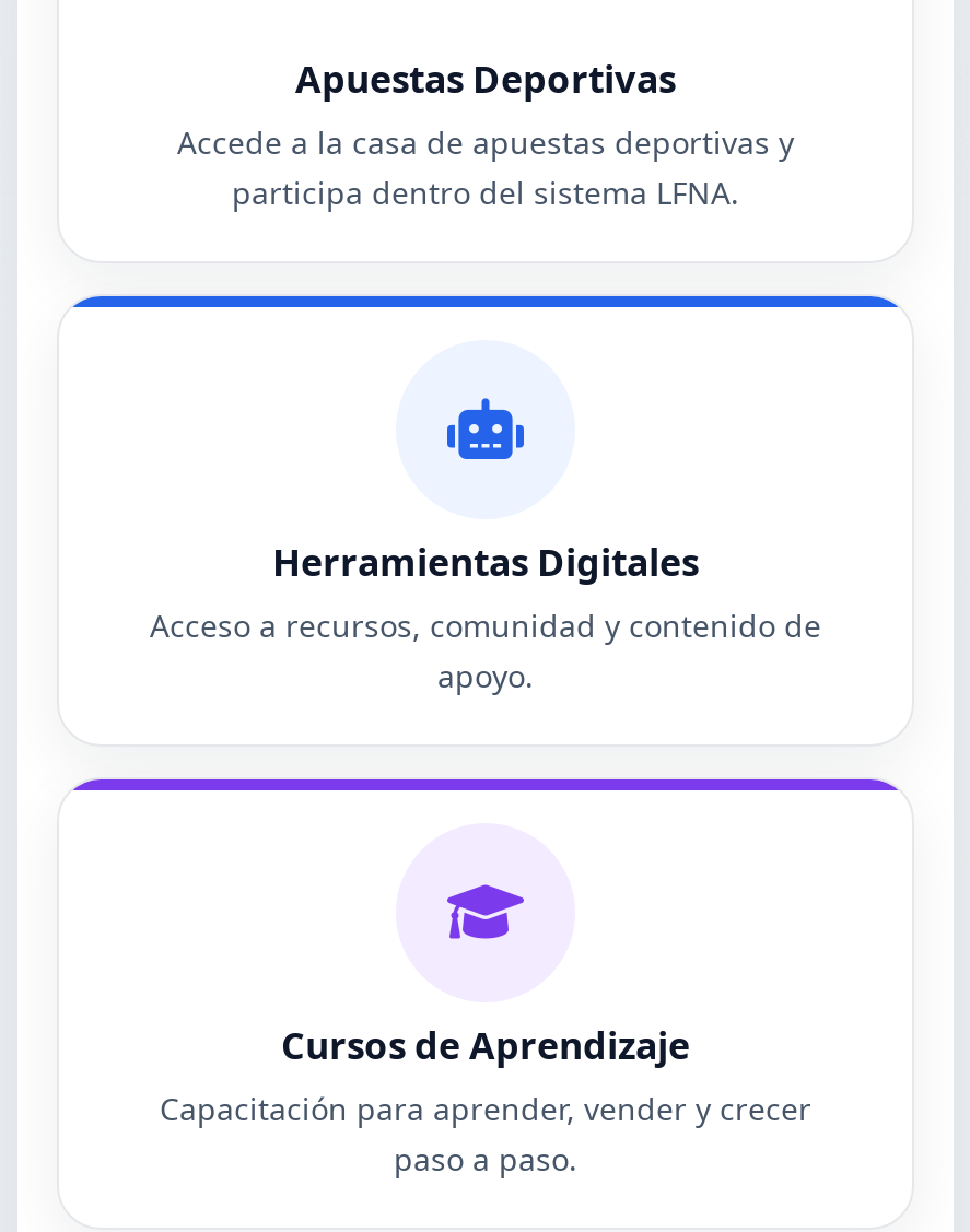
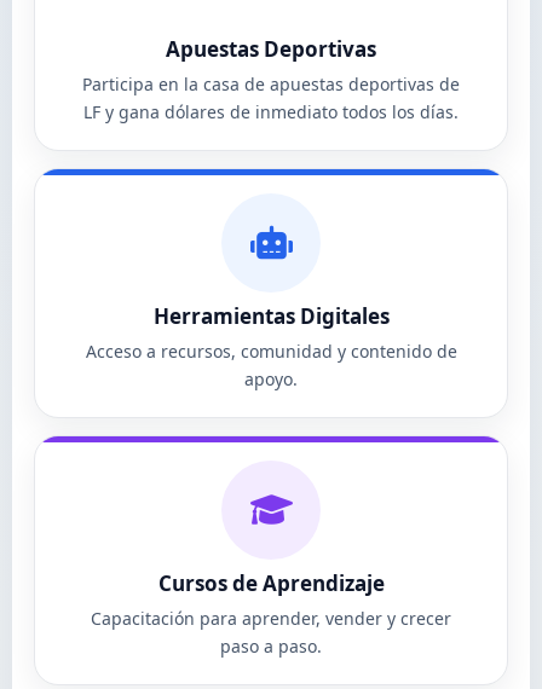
[177,121,794,213] Accede a la casa de apuestas deportivas y | participa dentro del sistema LFNA. -> [82,73,460,123] Participa en la casa de apuestas deportivas de | LF y gana dólares de inmediato todos los días.

